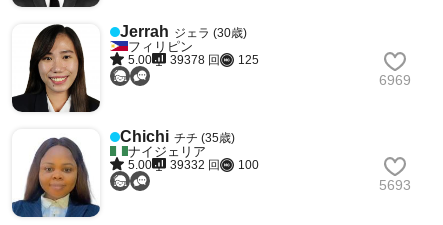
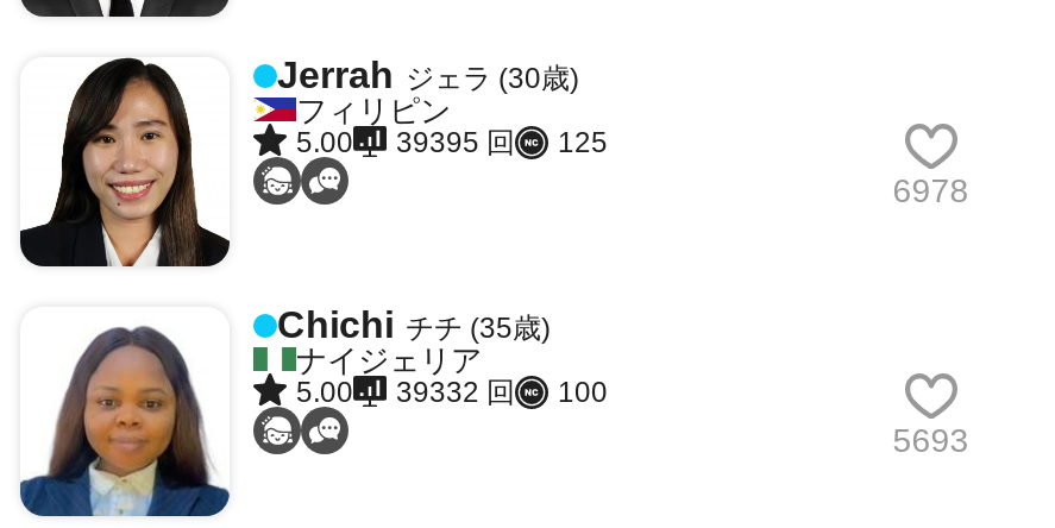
[128,53,259,67] 5.00 39378 回 125 -> [296,127,608,161] 5.00 39395 回 125
[379,72,411,88] 6969 -> [893,171,969,209] 6978

